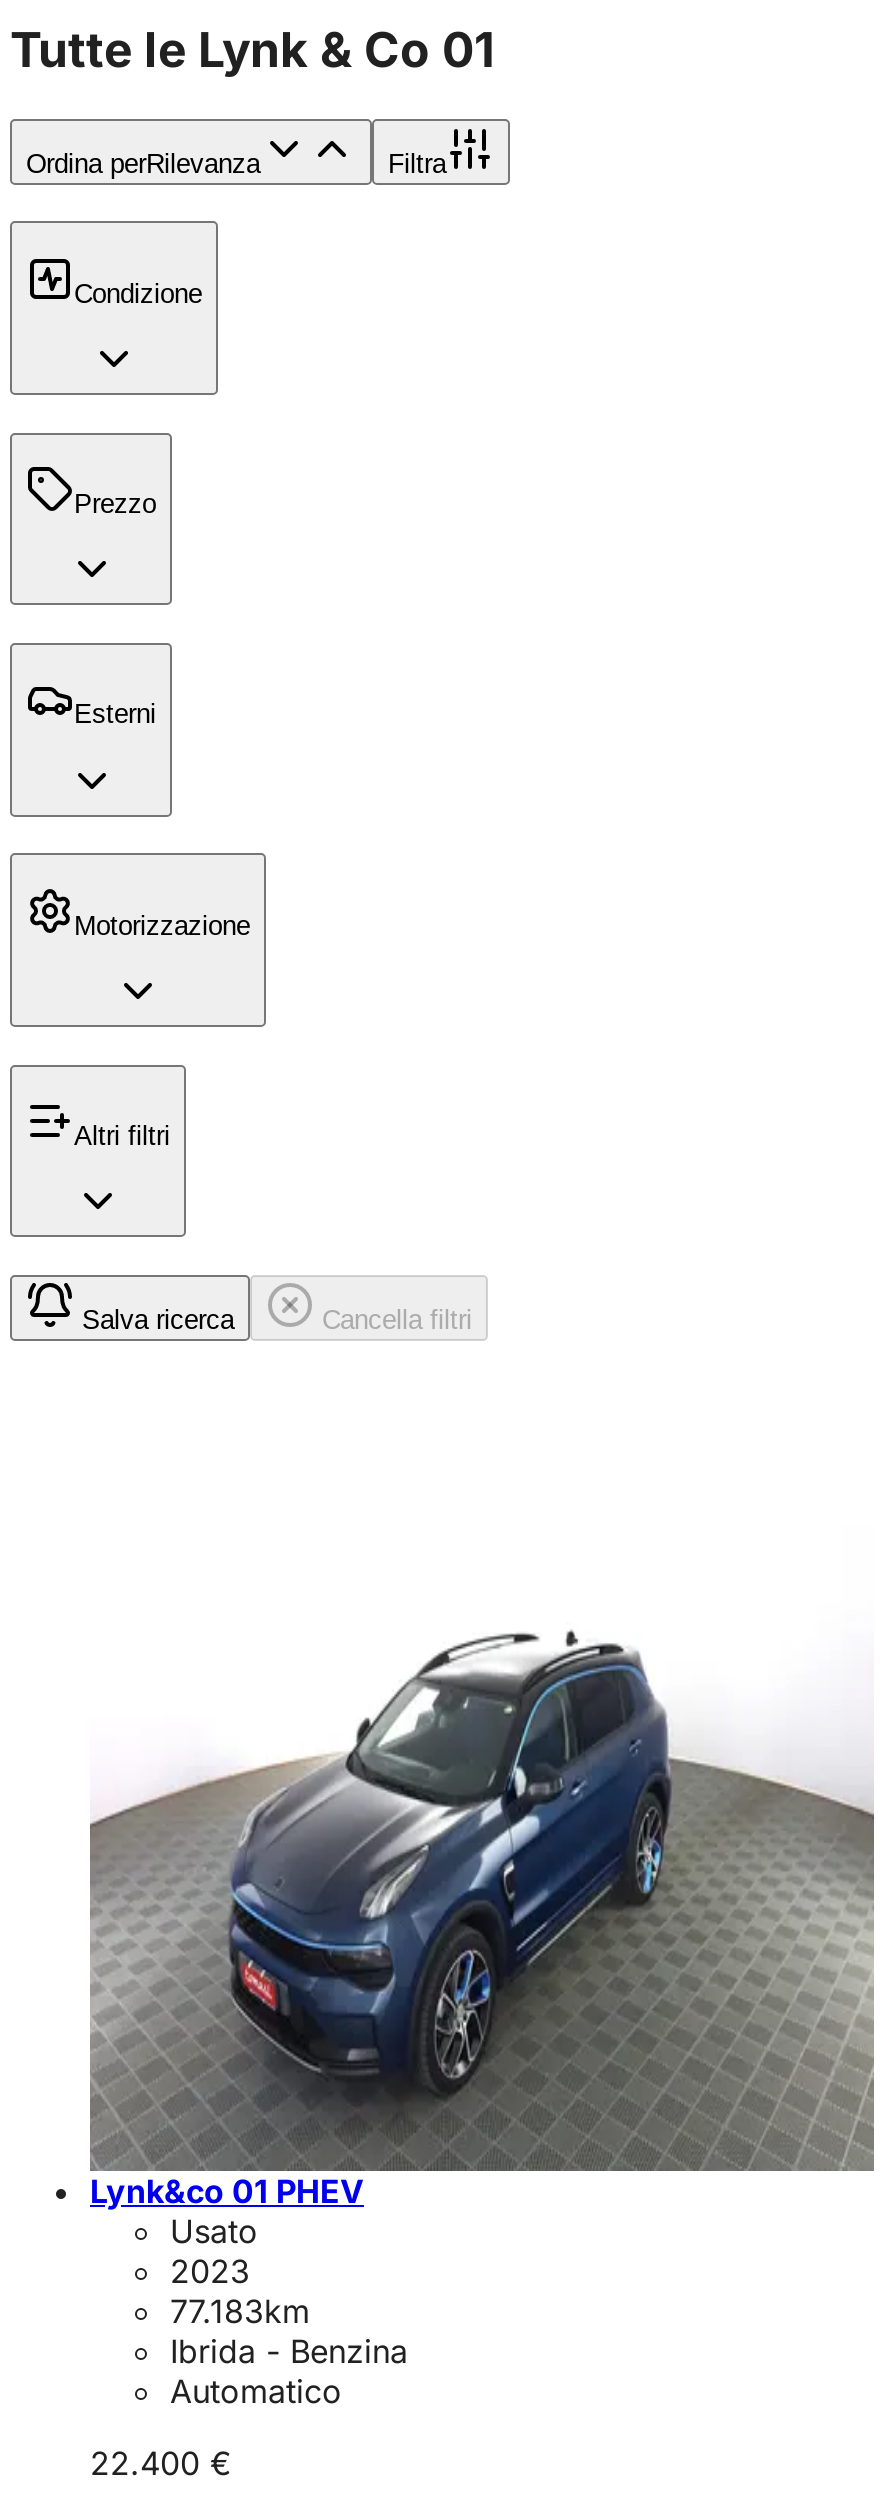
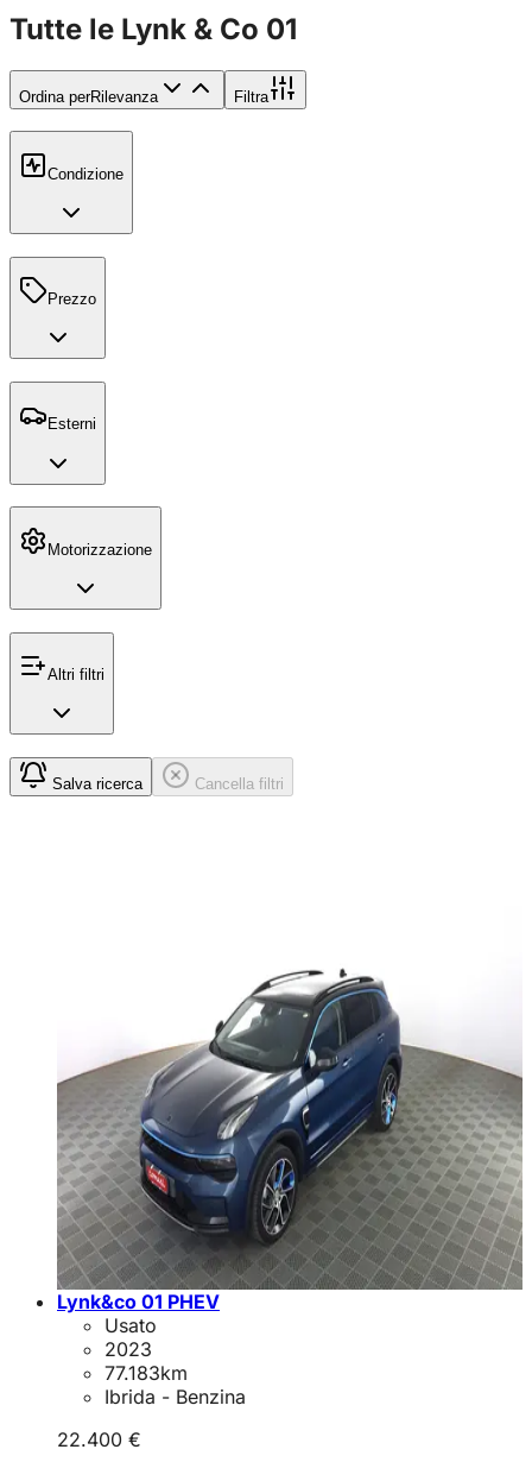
[170,2371,342,2411] Automatico -> none

